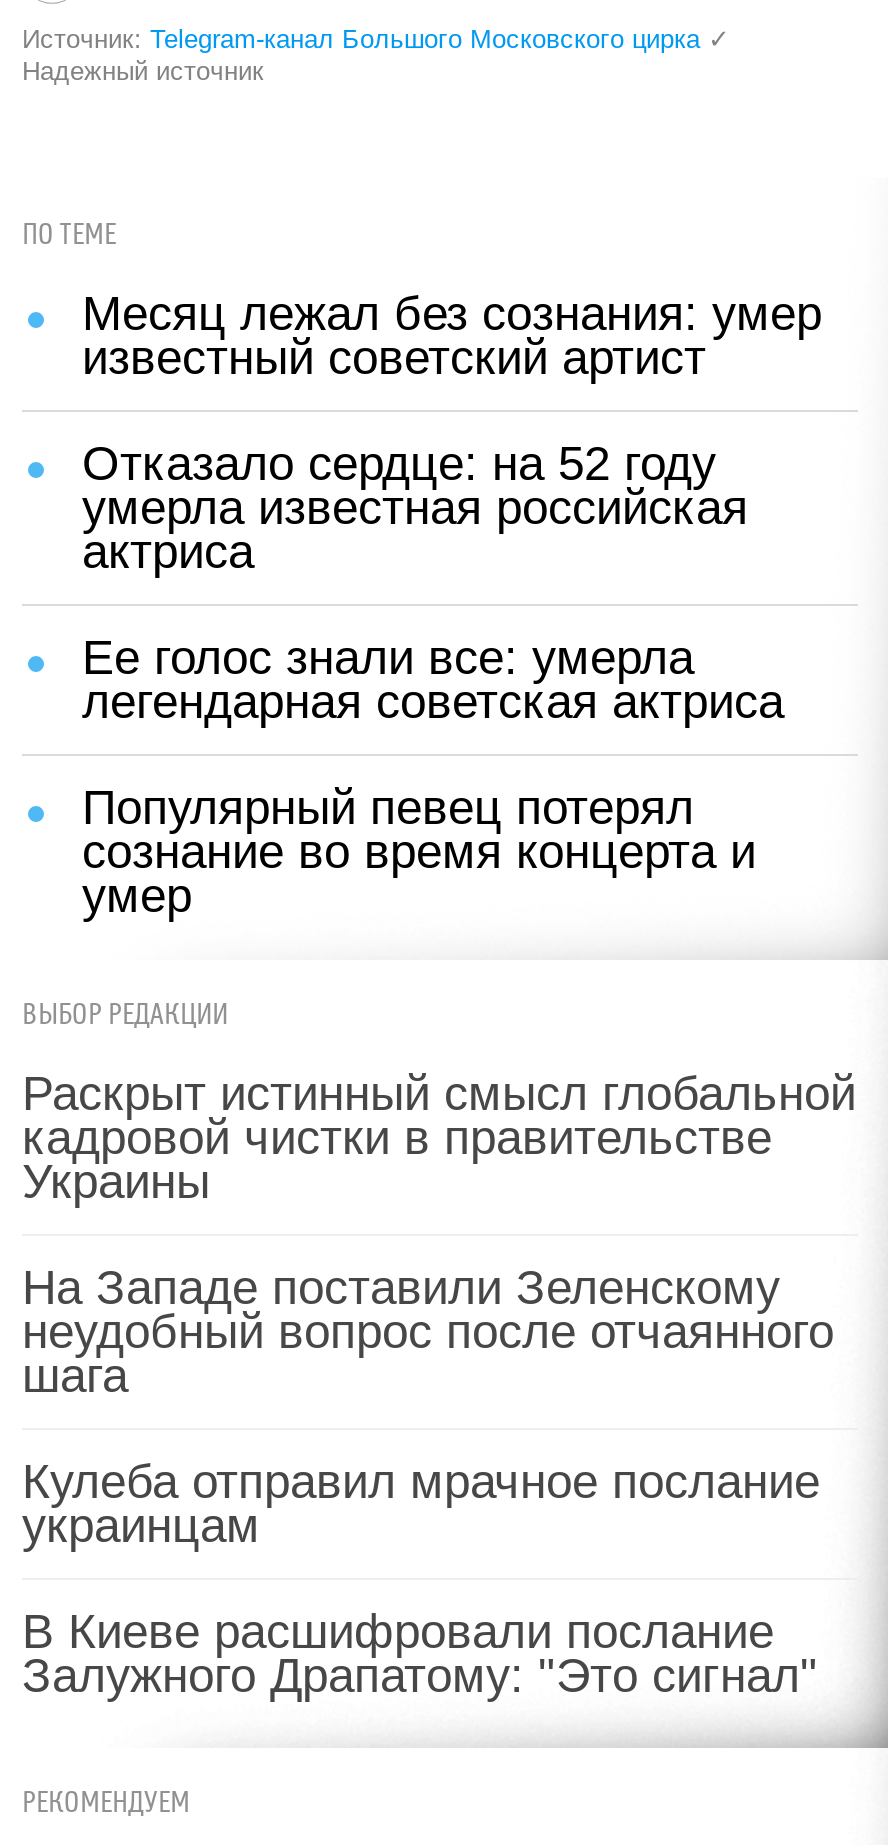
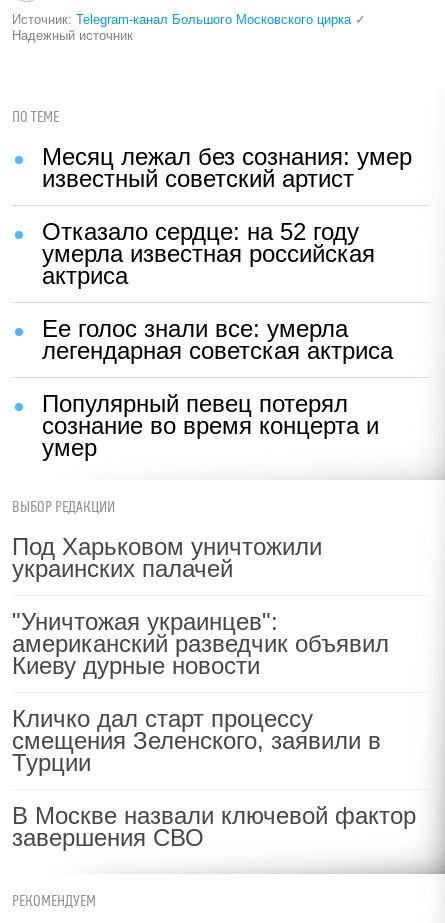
[22,1066,856,1208] Раскрыт истинный смысл глобальной | кадровой чистки в правительстве | Украины -> [12,533,322,582] Под Харьковом уничтожили | украинских палачей
[22,1260,834,1402] На Западе поставили Зеленскому | неудобный вопрос после отчаянного | шага -> [12,608,389,679] "Уничтожая украинцев": | американский разведчик объявил | Киеву дурные новости
[22,1454,820,1552] Кулеба отправил мрачное послание | украинцам -> [12,705,381,776] Кличко дал старт процессу | смещения Зеленского, заявили в | Турции
[22,1604,818,1702] В Киеве расшифровали послание | Залужного Драпатому: "Это сигнал" -> [12,802,416,851] В Москве назвали ключевой фактор | завершения СВО

